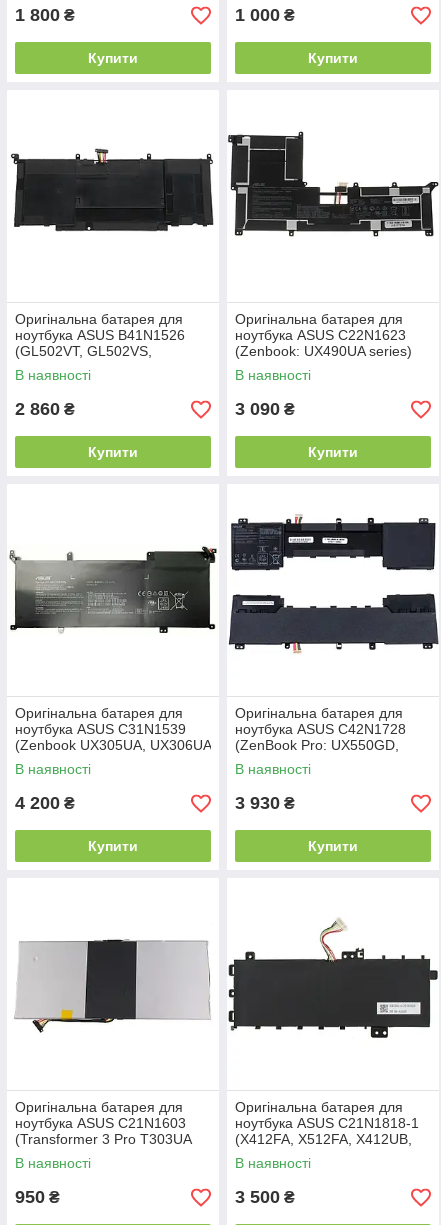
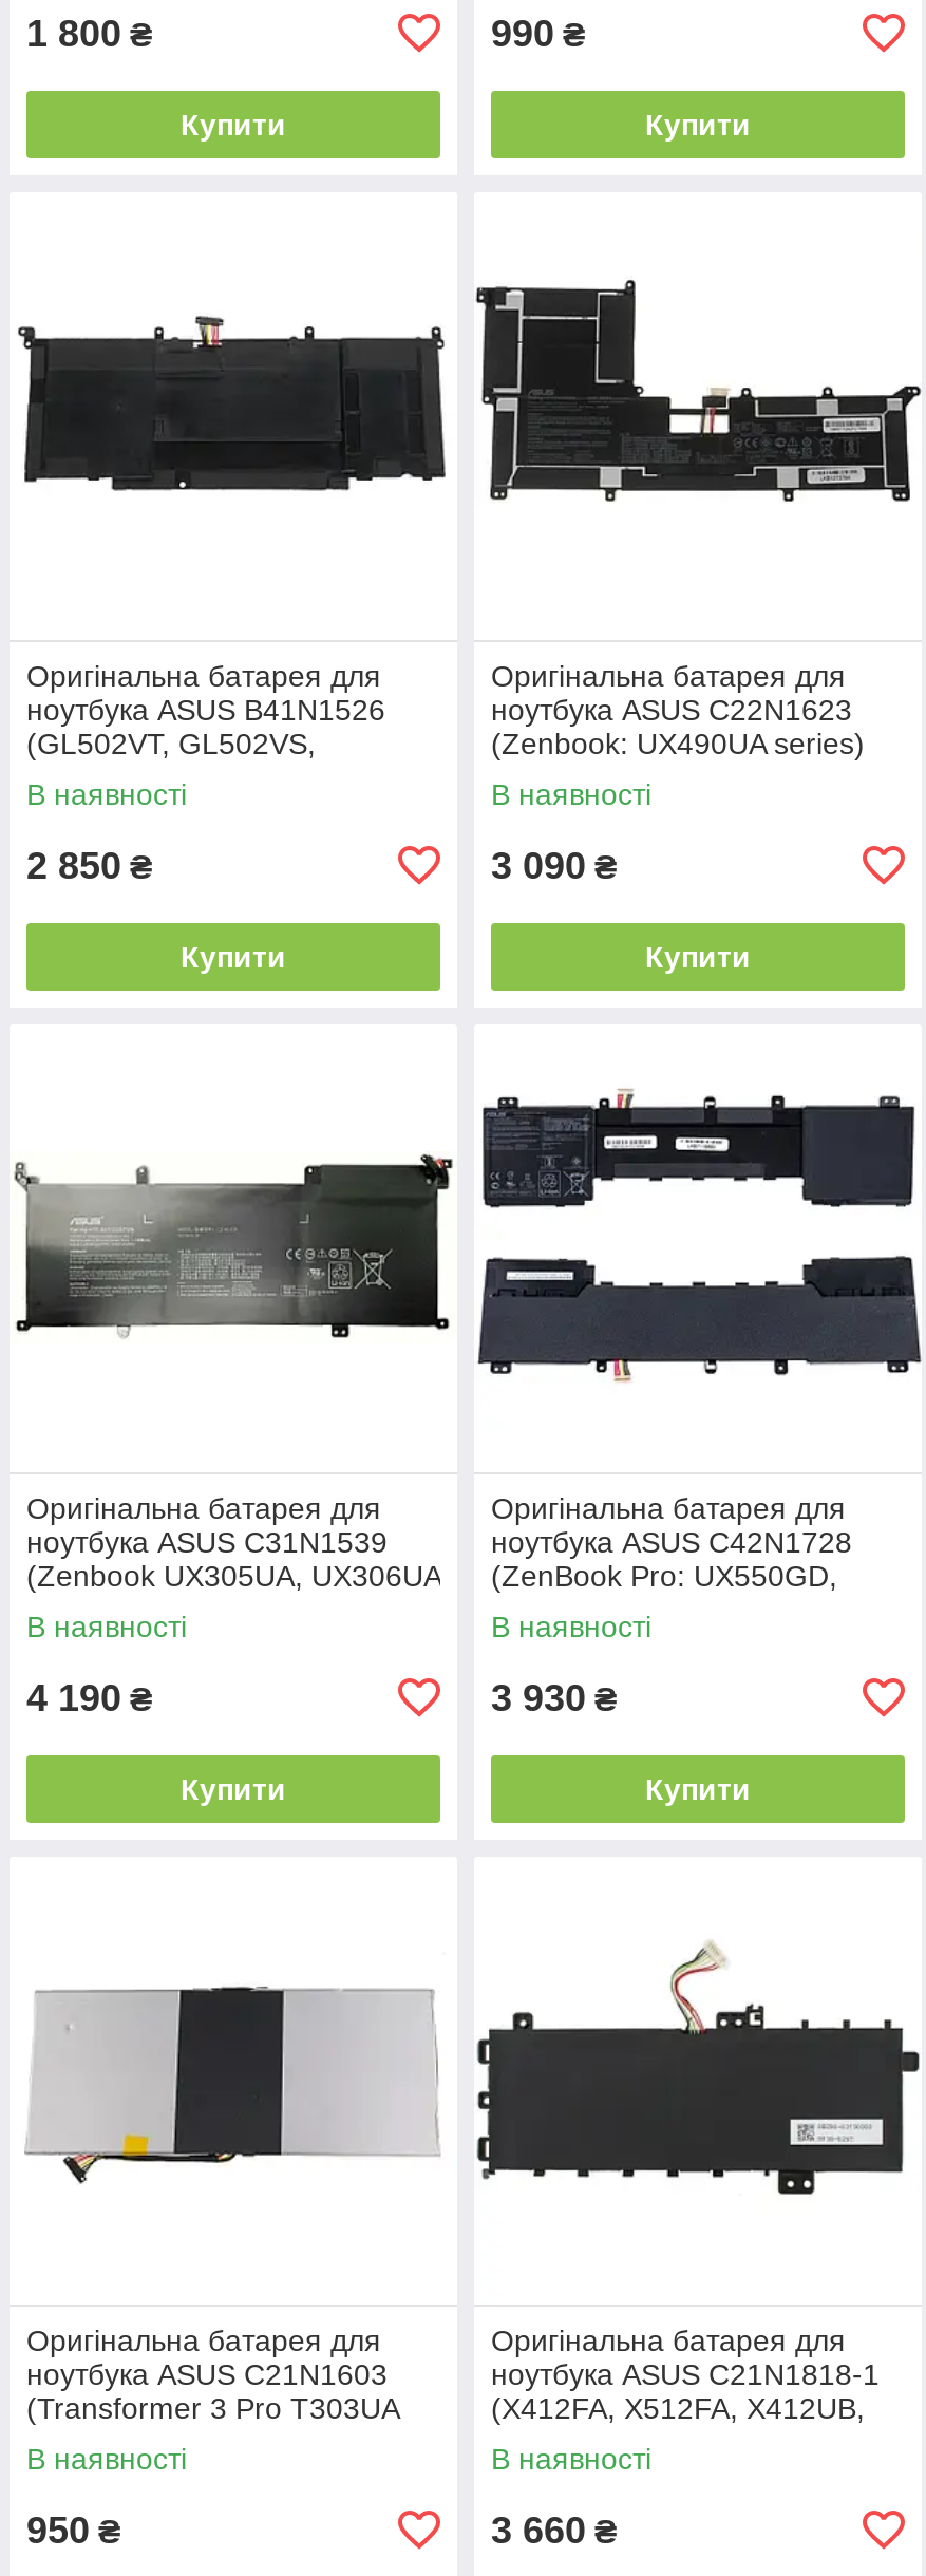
[235,5,295,25] 1 000 ₴ -> [491,12,586,54] 990 ₴
[15,399,75,419] 2 860 ₴ -> [26,844,153,886] 2 850 ₴
[15,793,75,813] 4 200 ₴ -> [26,1676,153,1718] 4 190 ₴
[235,1187,295,1207] 3 500 ₴ -> [491,2508,618,2551] 3 660 ₴

